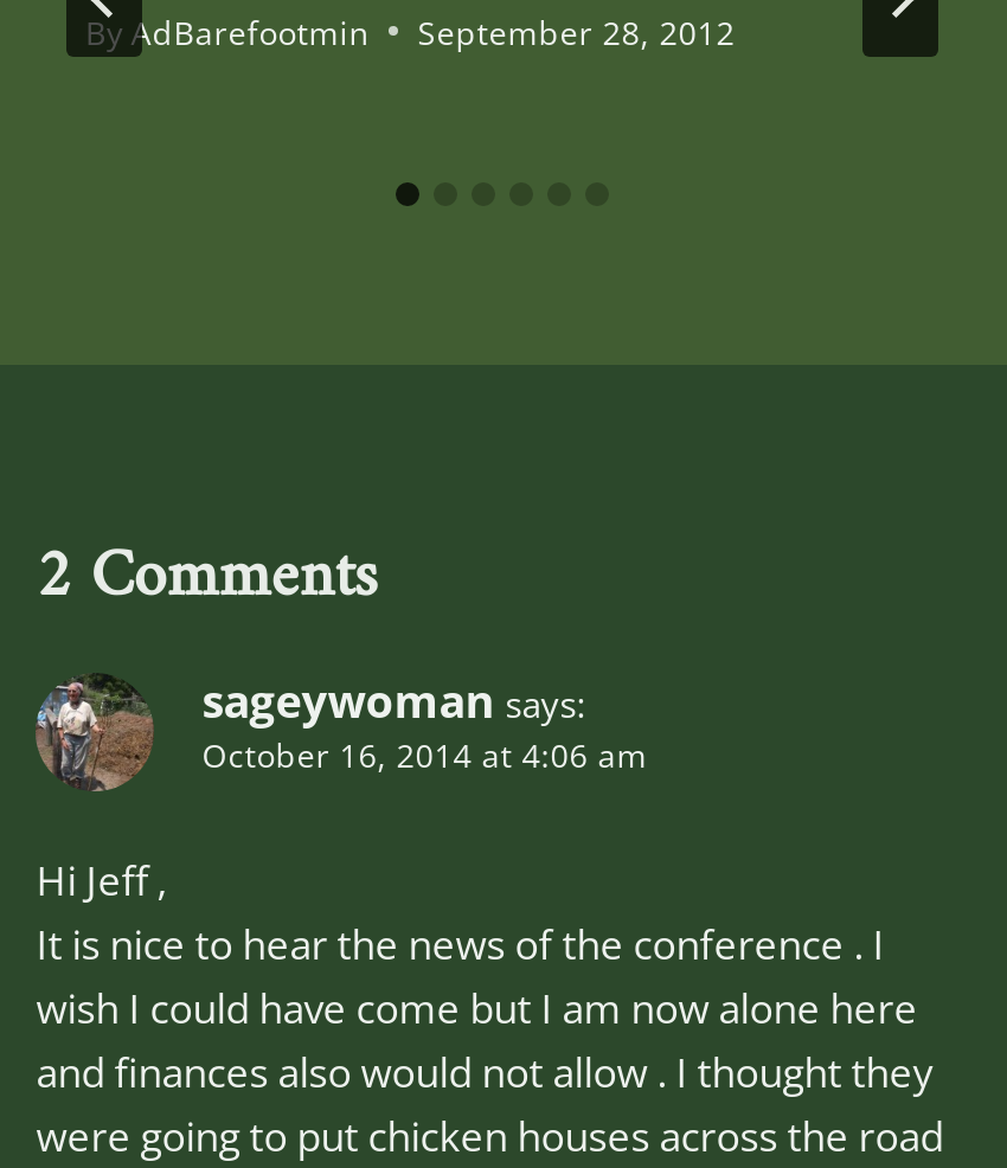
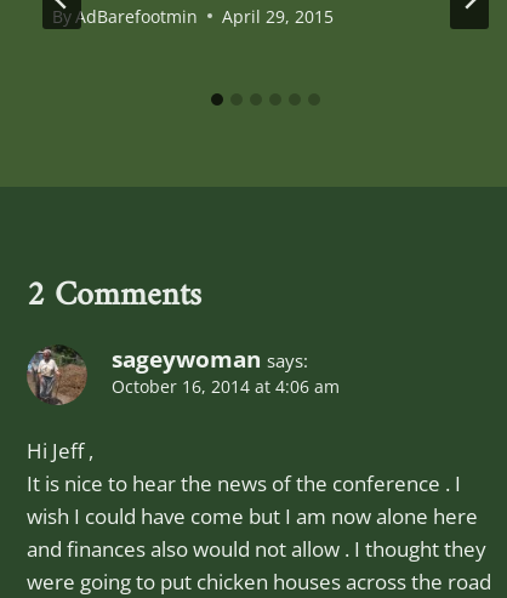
[417,9,735,54] September 28, 2012 -> [222,4,334,28] April 29, 2015

